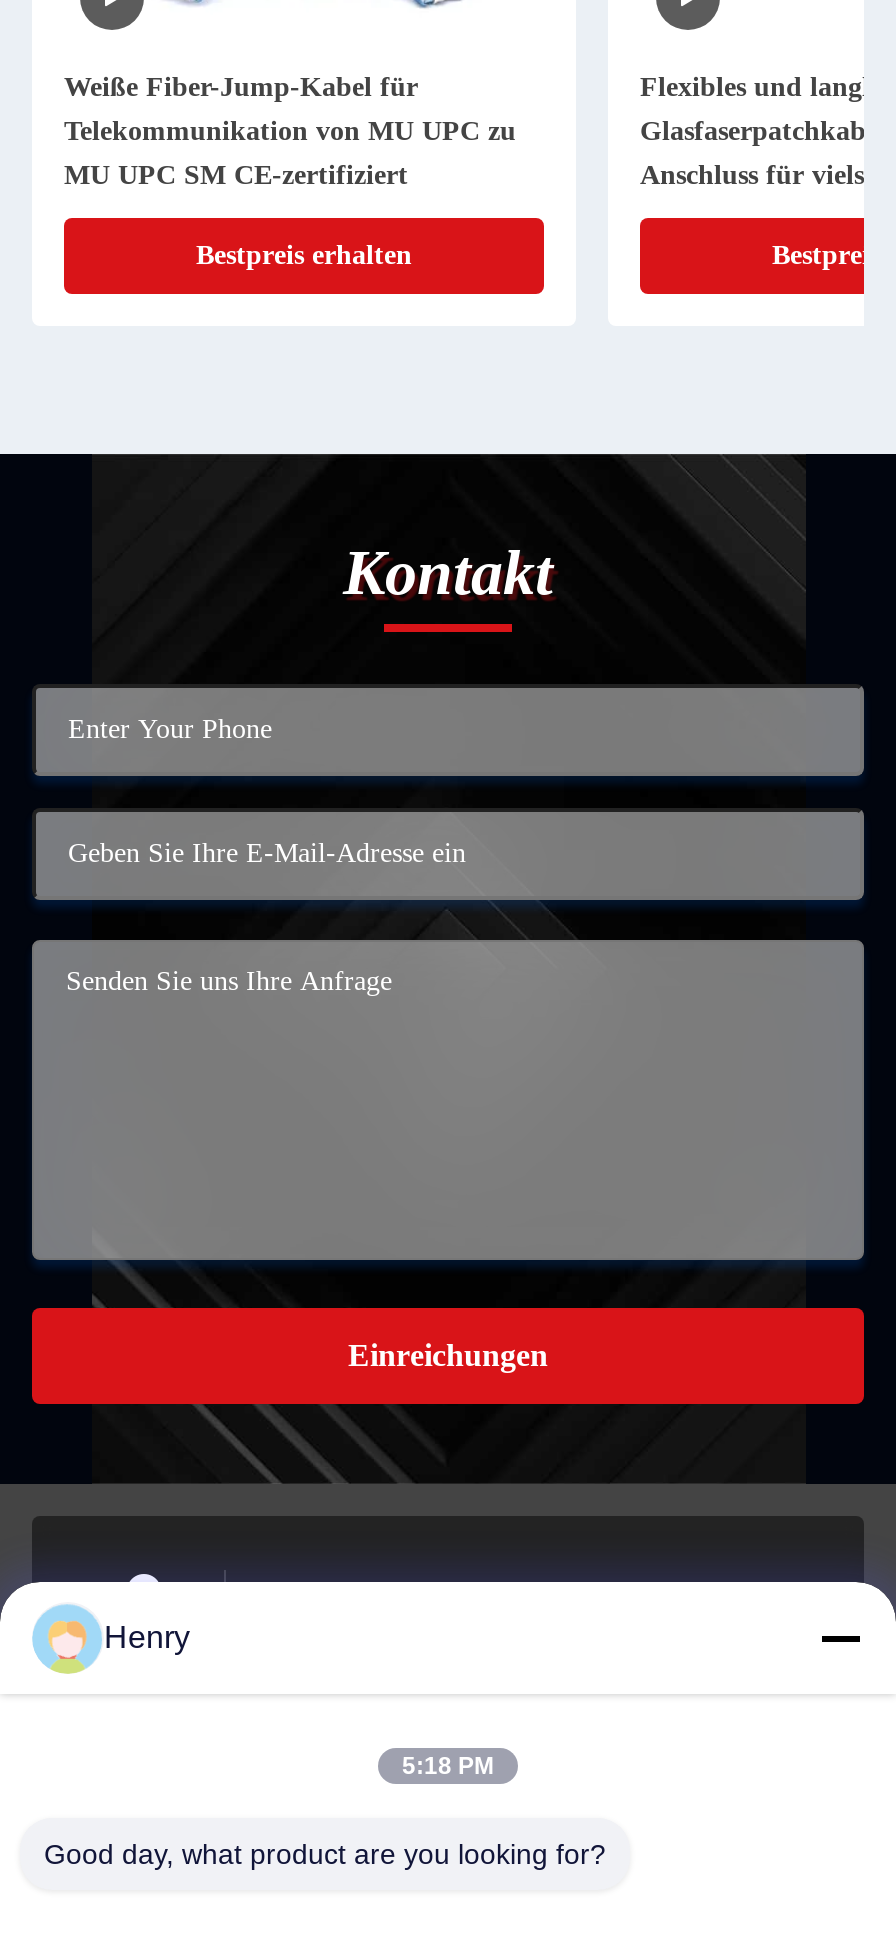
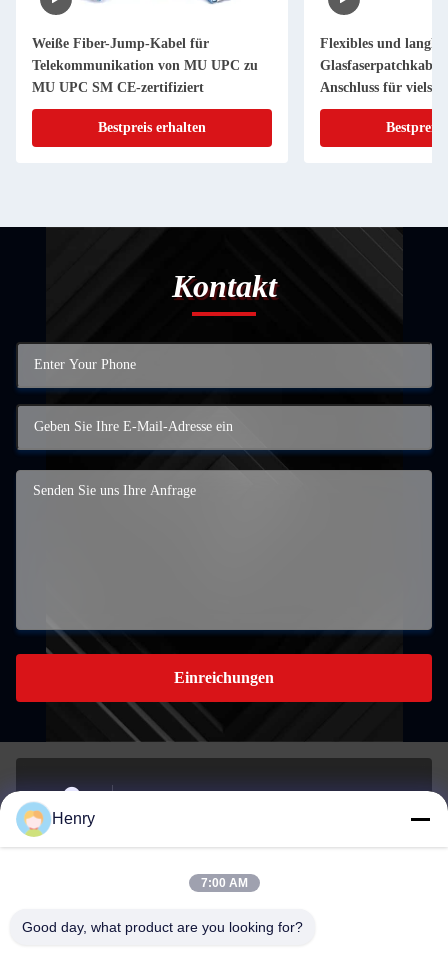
[402,1752,494,1780] 5:18 PM -> [200,876,247,890] 7:00 AM

